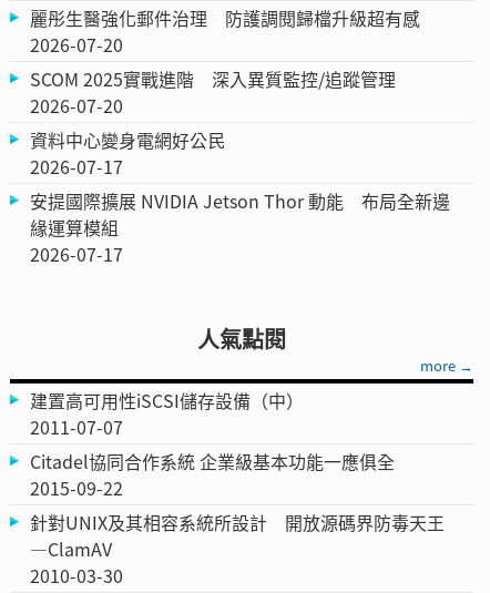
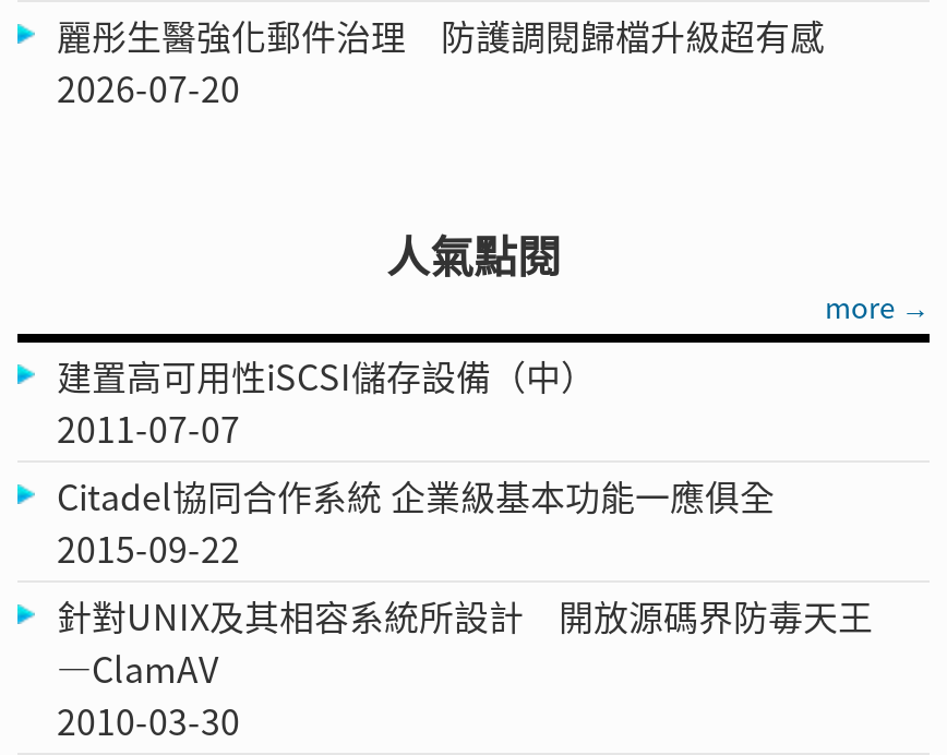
[30,65,450,267] SCOM 2025實戰進階 深入異質監控/追蹤管理 | 2026-07-20 | 資料中心變身電網好公民 | 2026-07-17 | 安提國際擴展 NVIDIA Jetson Thor 動能 布局全新邊 | 緣運算模組 | 2026-07-17 -> none

